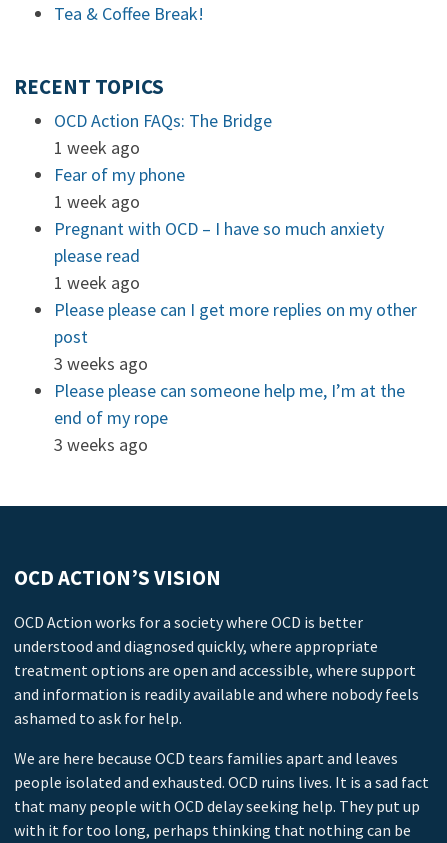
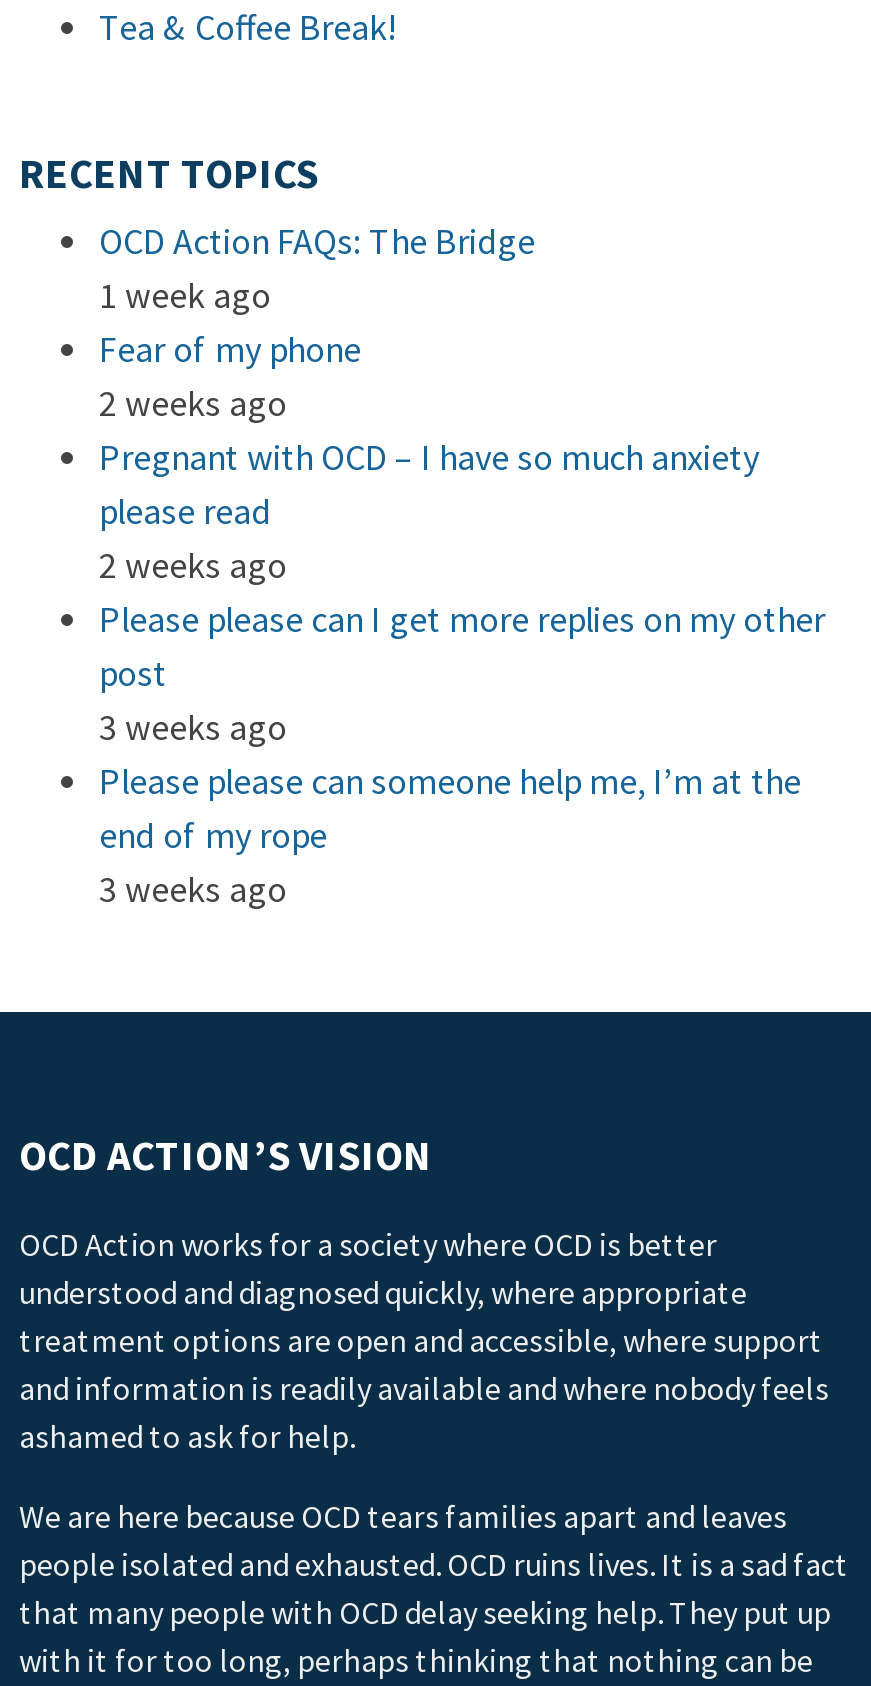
[54,190,140,213] 1 week ago -> [99,380,287,426] 2 weeks ago
[54,271,140,294] 1 week ago -> [99,542,287,588] 2 weeks ago

